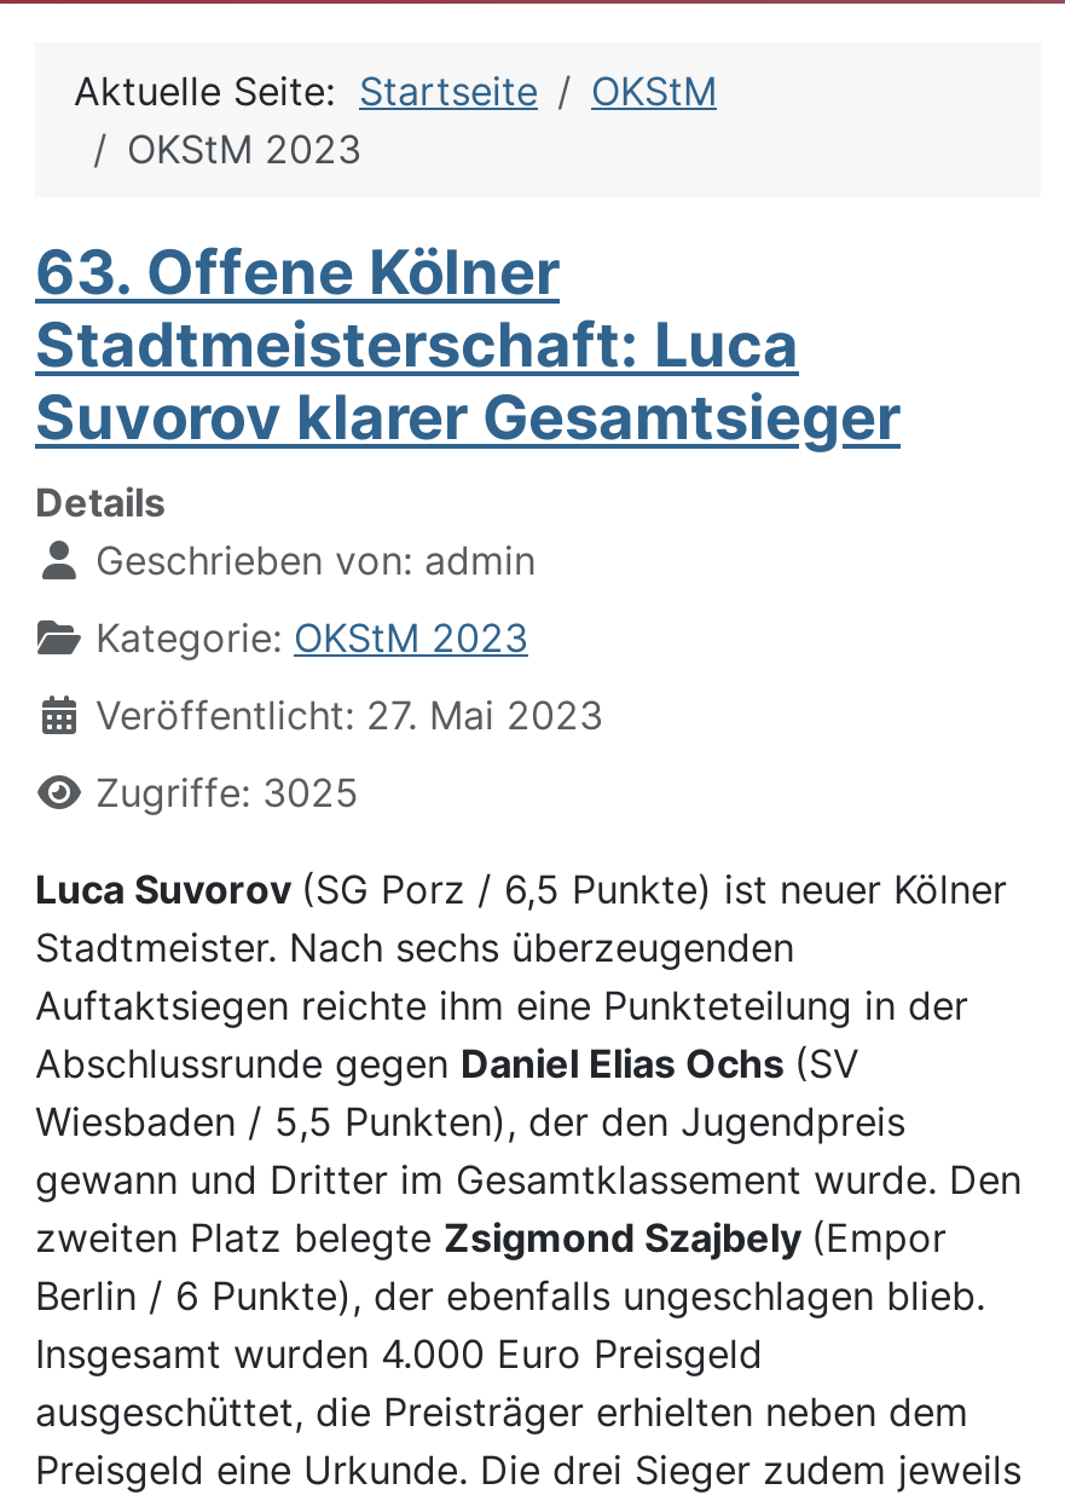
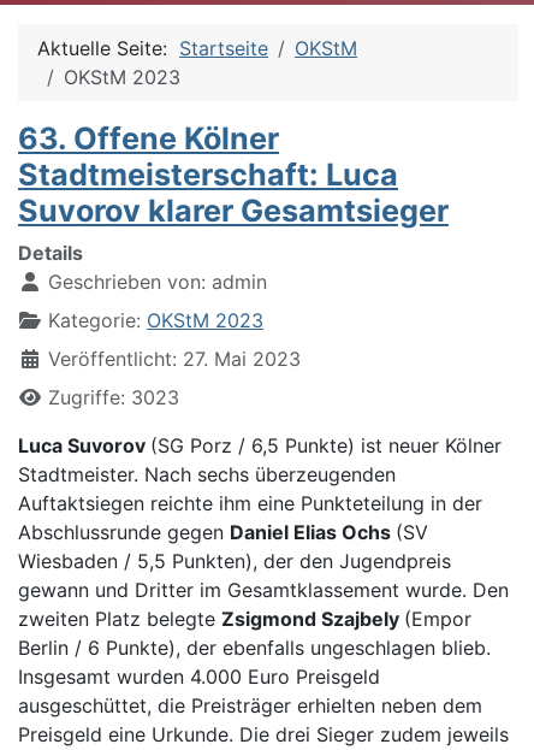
[95,768,359,816] Zugriffe: 3025 -> [48,385,179,409] Zugriffe: 3023

